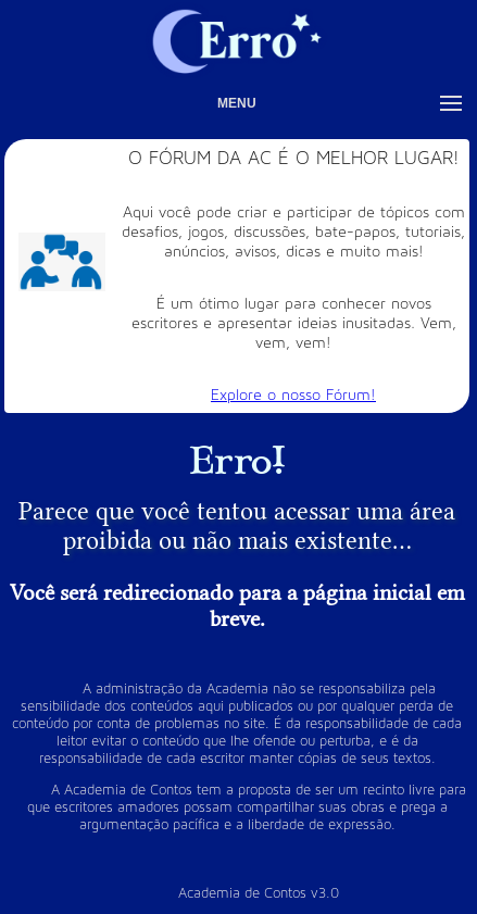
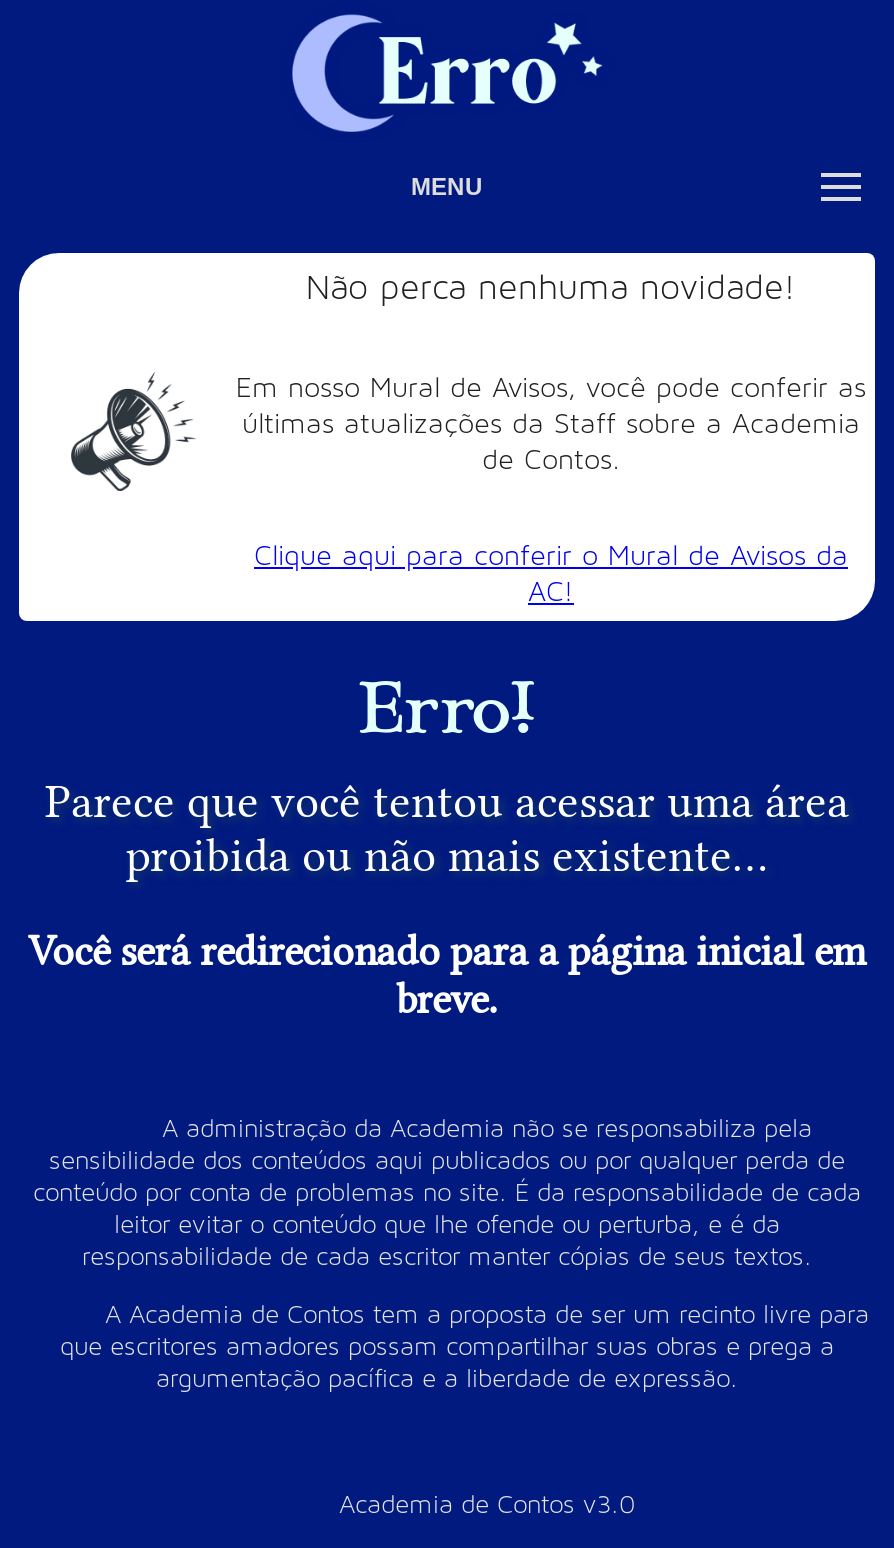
[18,149,465,404] [image] | O FÓRUM DA AC É O MELHOR LUGAR! | Aqui você pode criar e participar de tópicos com | desafios, jogos, discussões, bate-papos, tutoriais, | anúncios, avisos, dicas e muito mais! | É um ótimo lugar para conhecer novos | escritores e apresentar ideias inusitadas. Vem, | vem, vem! | Explore o nosso Fórum! -> [69,272,866,608] [image] | Não perca nenhuma novidade! | Em nosso Mural de Avisos, você pode conferir as | últimas atualizações da Staff sobre a Academia | de Contos. | Clique aqui para conferir o Mural de Avisos da | AC!

